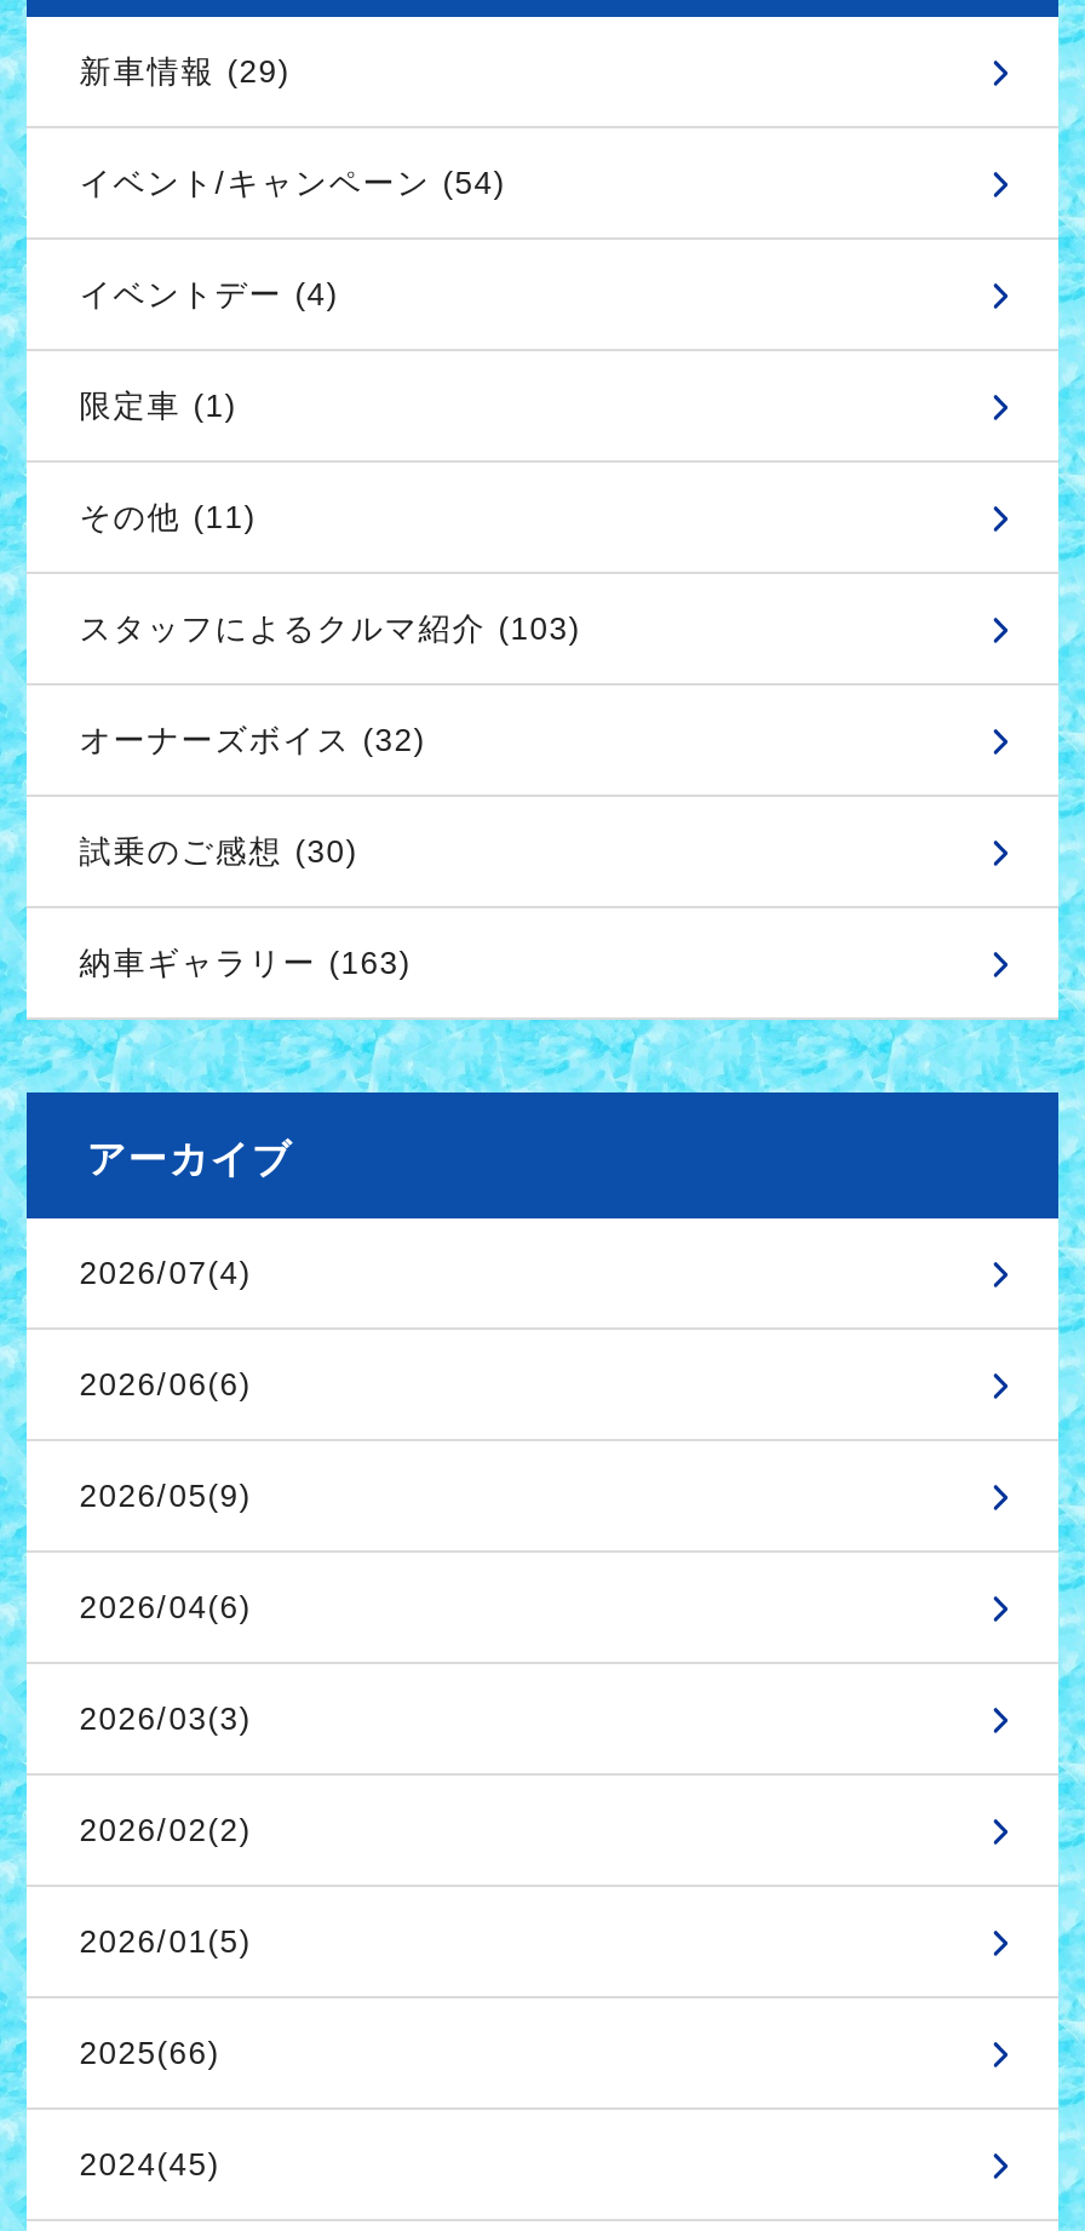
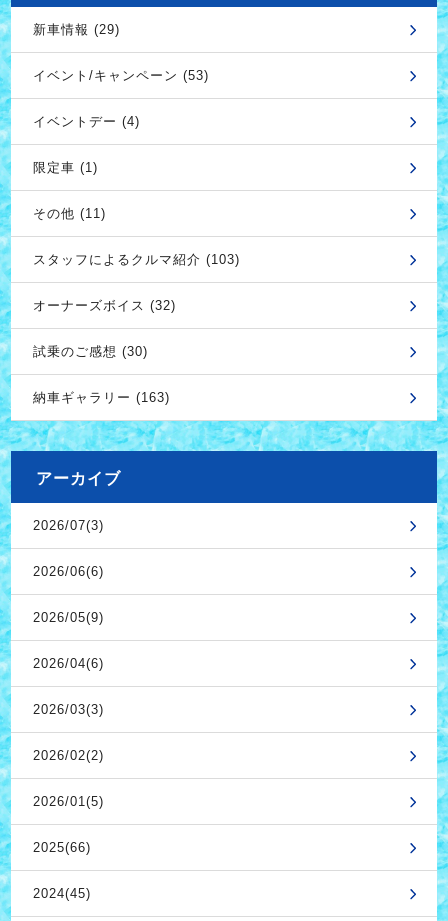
[79,165,506,201] イベント/キャンペーン (54) -> [33,68,209,83] イベント/キャンペーン (53)
[79,1255,251,1291] 2026/07(4) -> [33,518,104,533] 2026/07(3)

